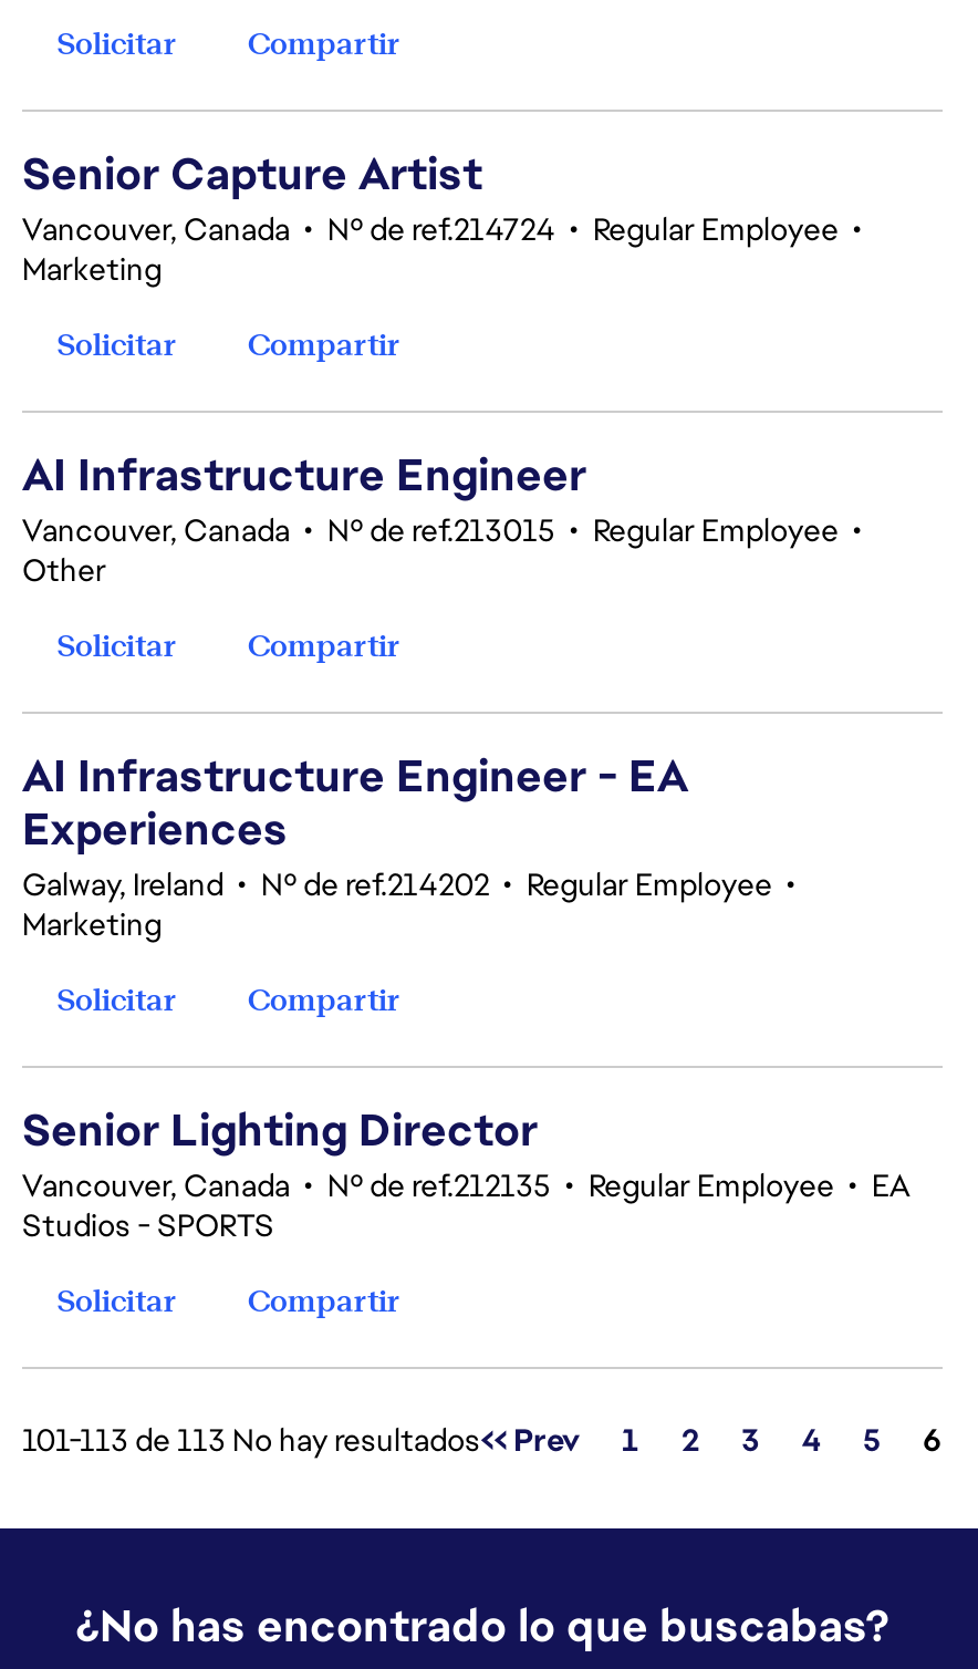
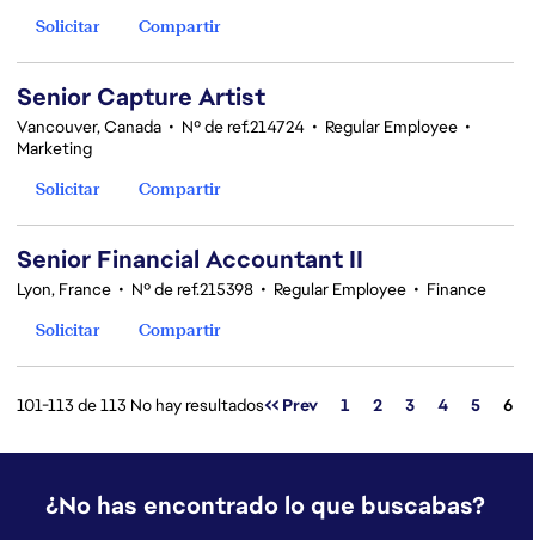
[22,446,909,1245] AI Infrastructure Engineer | Vancouver, Canada • Nº de ref.213015 • Regular Employee • | Other | Solicitar | Compartir | AI Infrastructure Engineer - EA | Experiences | Galway, Ireland • Nº de ref.214202 • Regular Employee • | Marketing | Solicitar | Compartir | Senior Lighting Director | Vancouver, Canada • Nº de ref.212135 • Regular Employee • EA | Studios - SPORTS -> [17,244,486,300] Senior Financial Accountant II | Lyon, France • Nº de ref.215398 • Regular Employee • Finance

